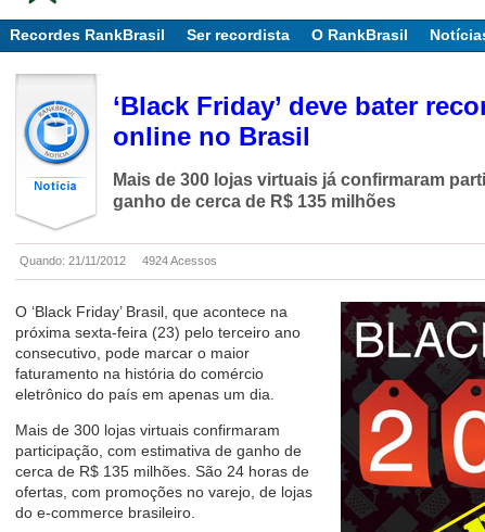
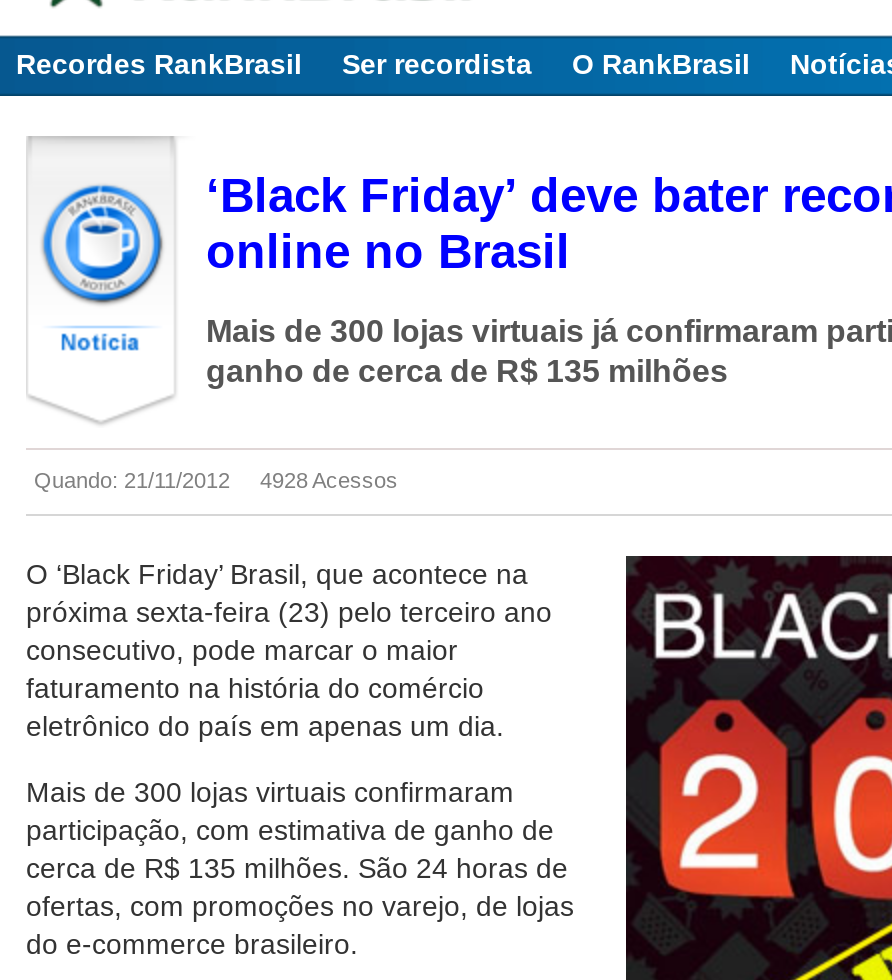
[20,254,217,267] Quando: 21/11/2012 4924 Acessos -> [34,468,398,492] Quando: 21/11/2012 4928 Acessos

